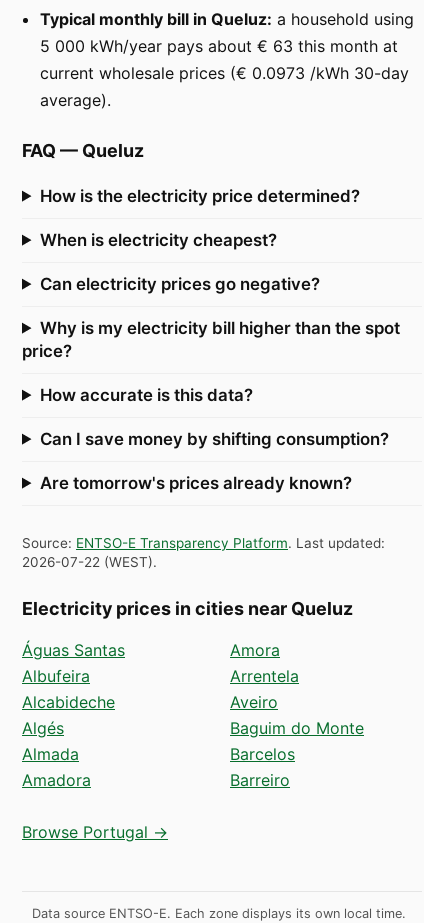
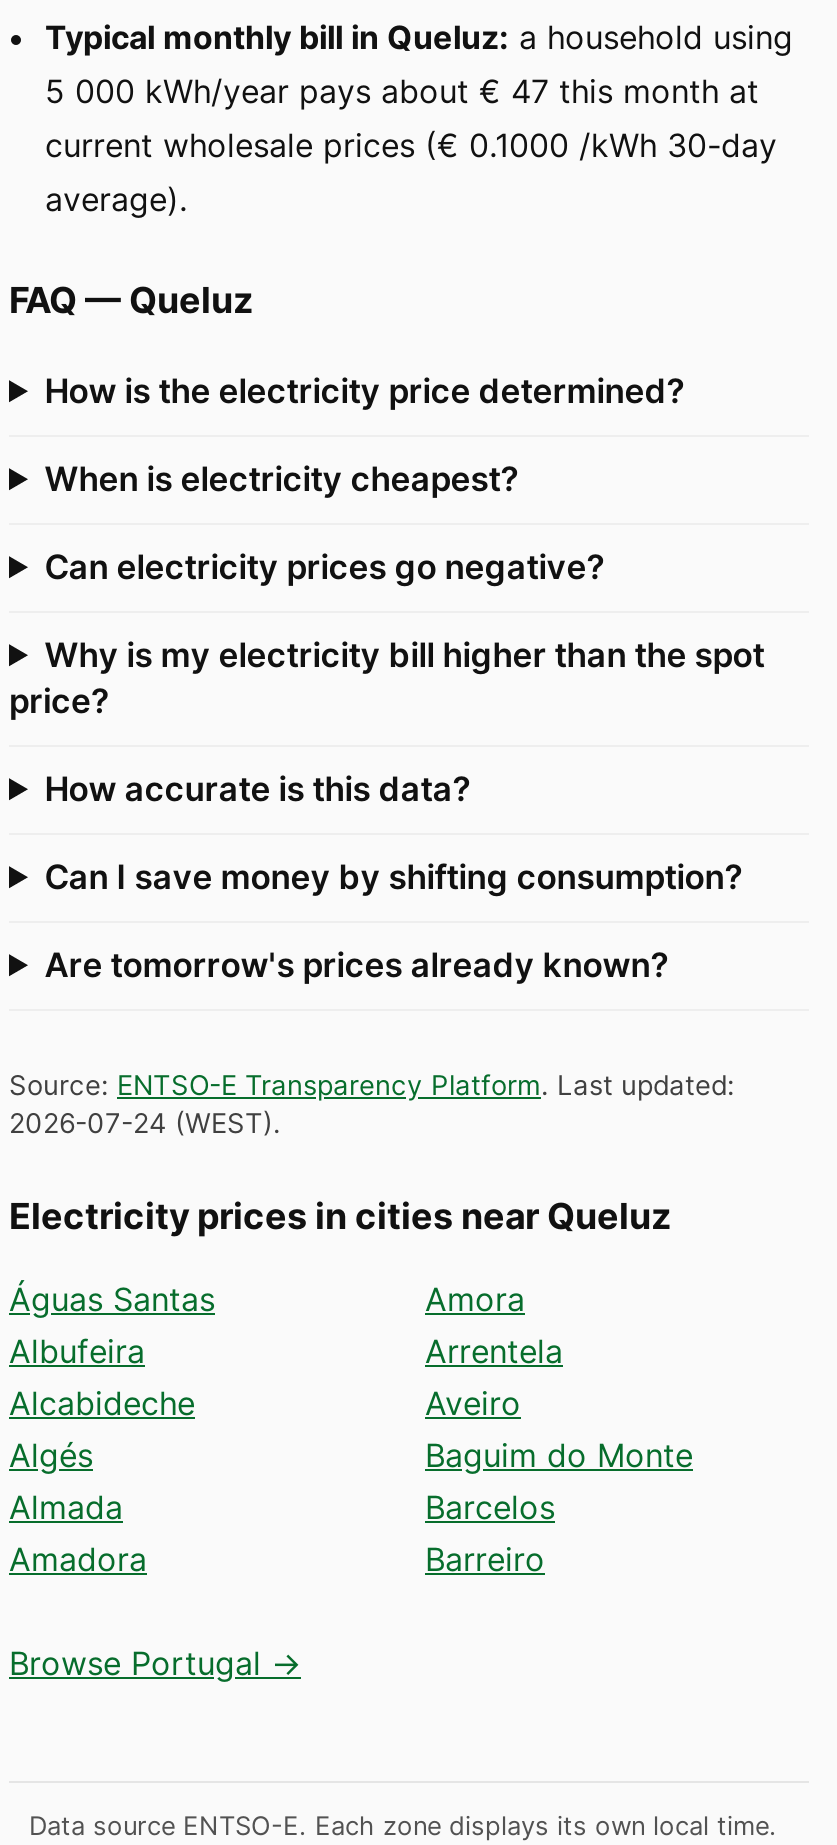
[40,36,398,56] 5 000 kWh/year pays about € 63 this month at -> [45,70,759,110] 5 000 kWh/year pays about € 47 this month at
[40,63,409,83] current wholesale prices (€ 0.0973 /kWh 30-day -> [45,124,777,164] current wholesale prices (€ 0.1000 /kWh 30-day
[22,554,157,570] 2026-07-22 (WEST). -> [9,1106,281,1138] 2026-07-24 (WEST).

